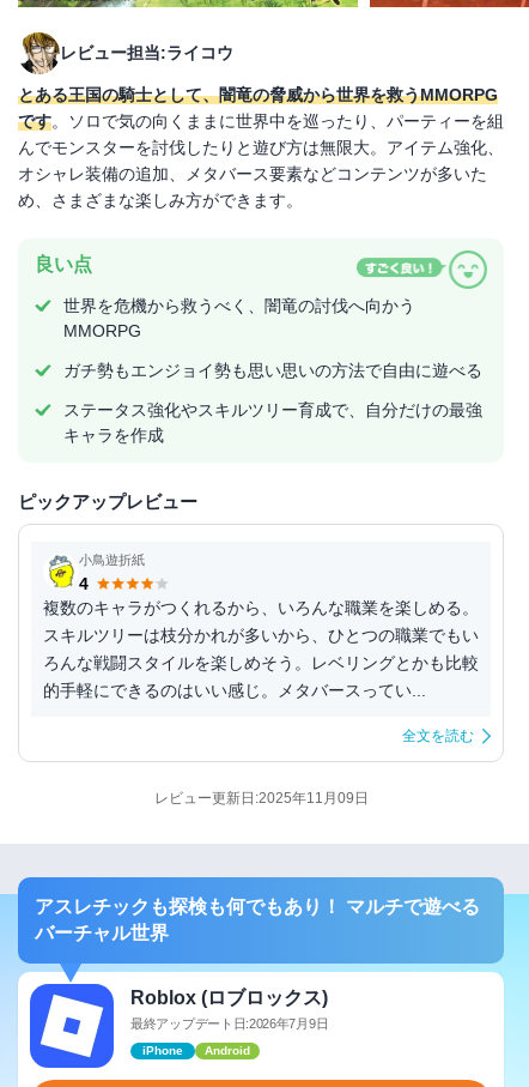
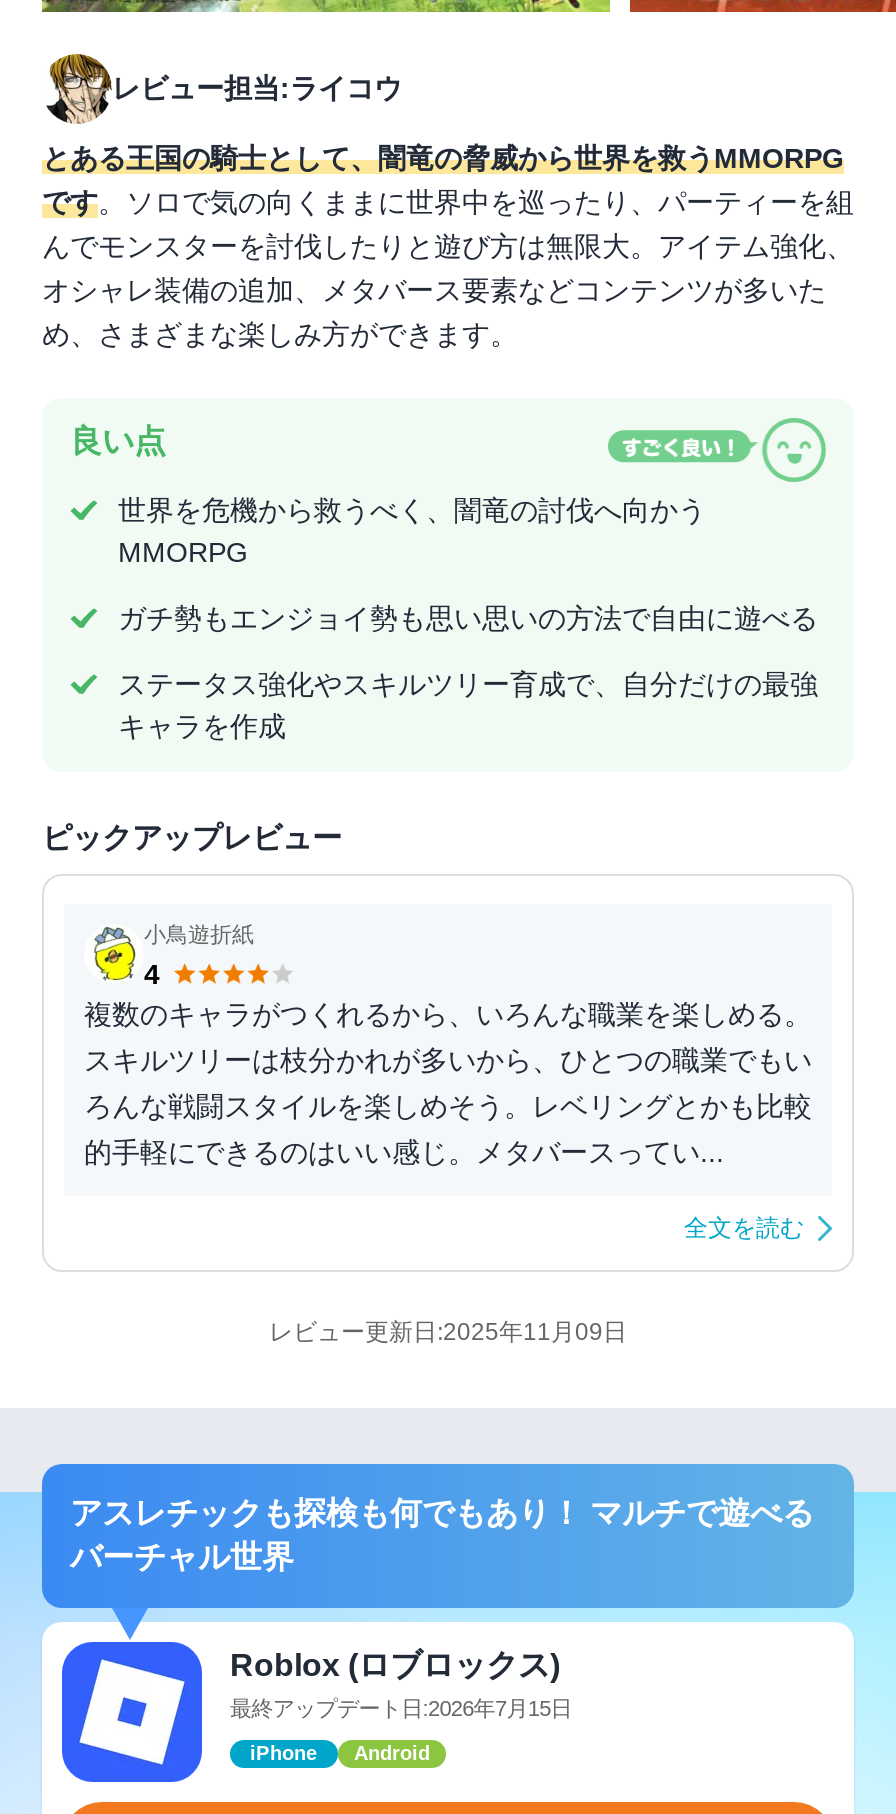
[130,1016,328,1031] 最終アップデート日:2026年7月9日 -> [230,1696,572,1720] 最終アップデート日:2026年7月15日

